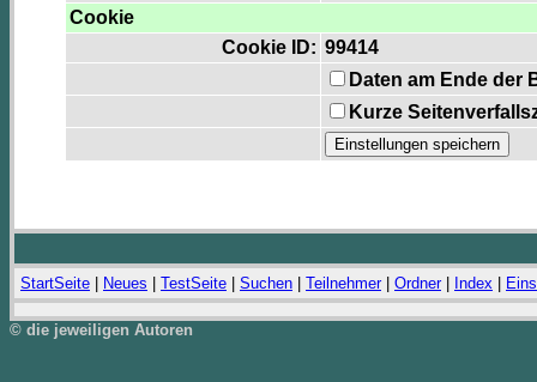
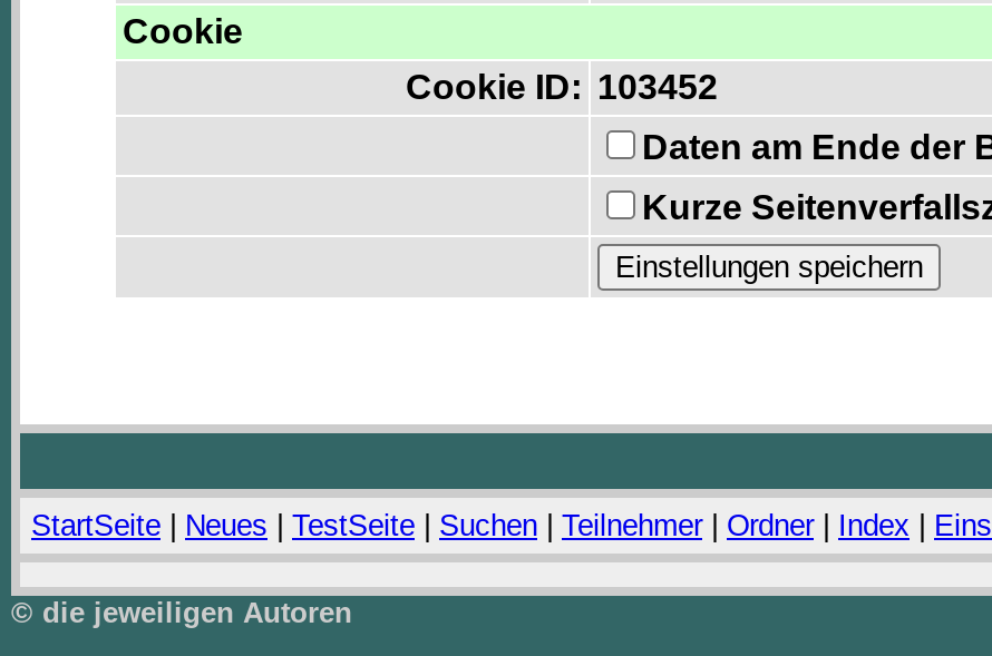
[222,37,379,58] Cookie ID: 99414 -> [406,69,718,106] Cookie ID: 103452

